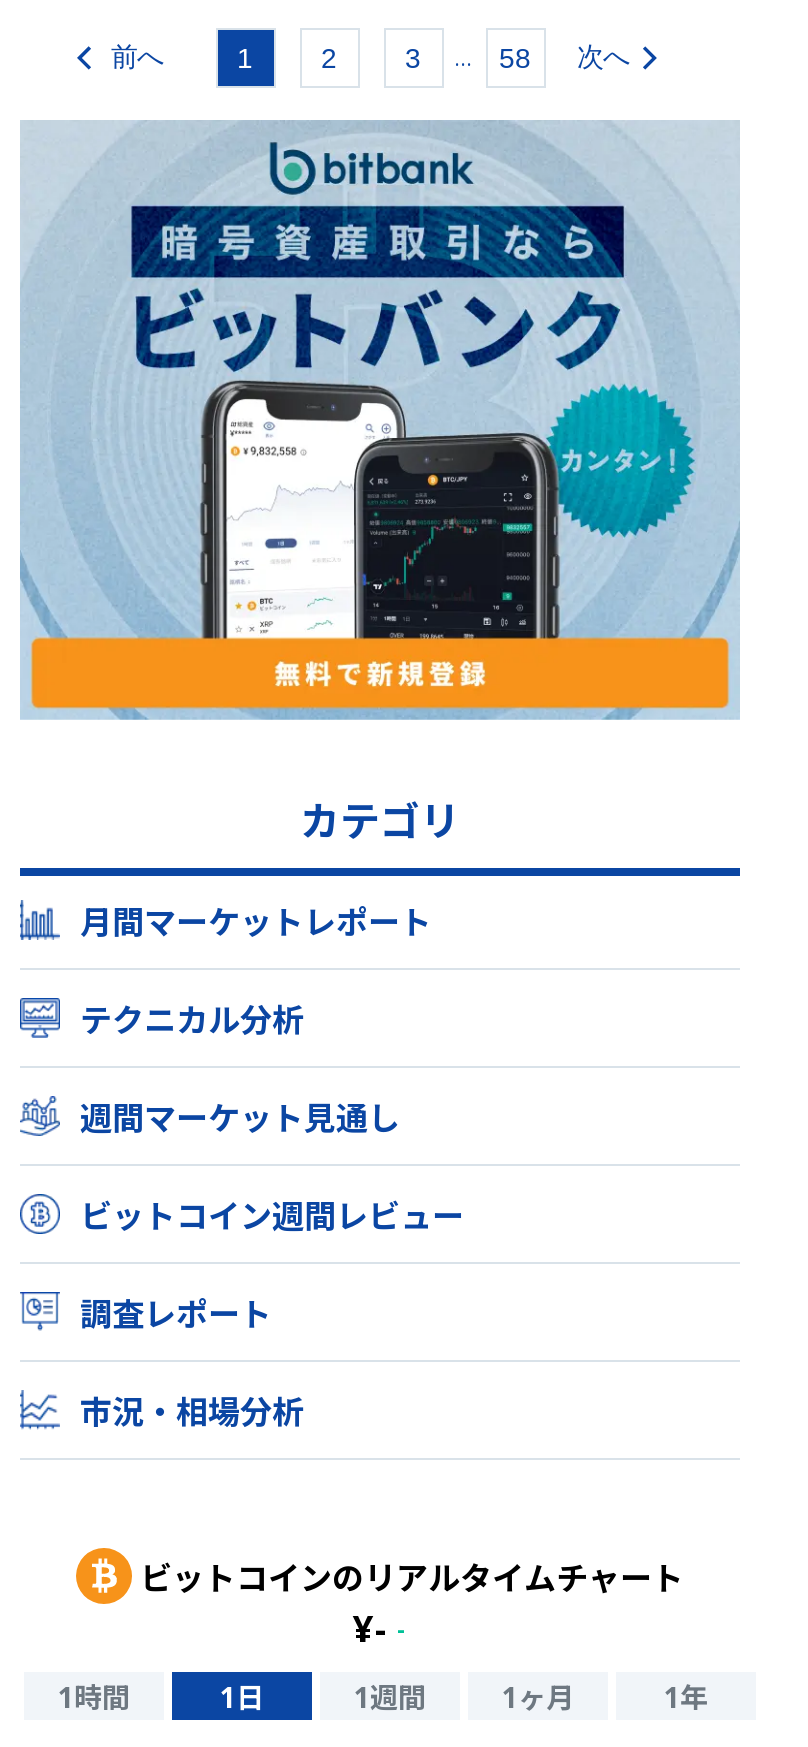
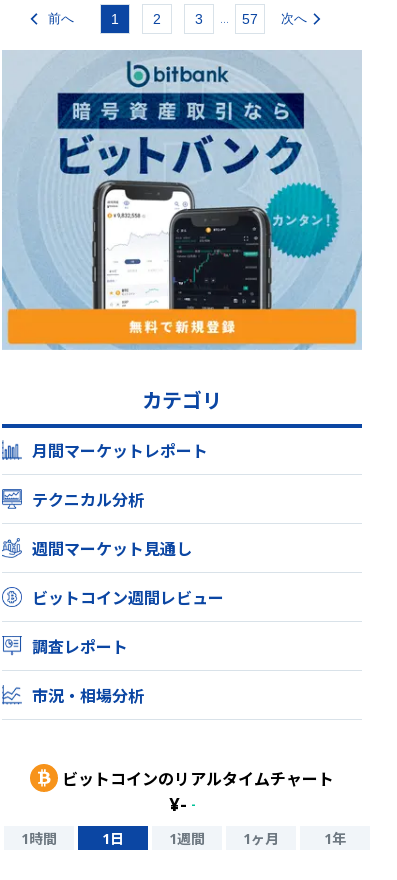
[499,42,531,74] 58 -> [241,11,257,27] 57

